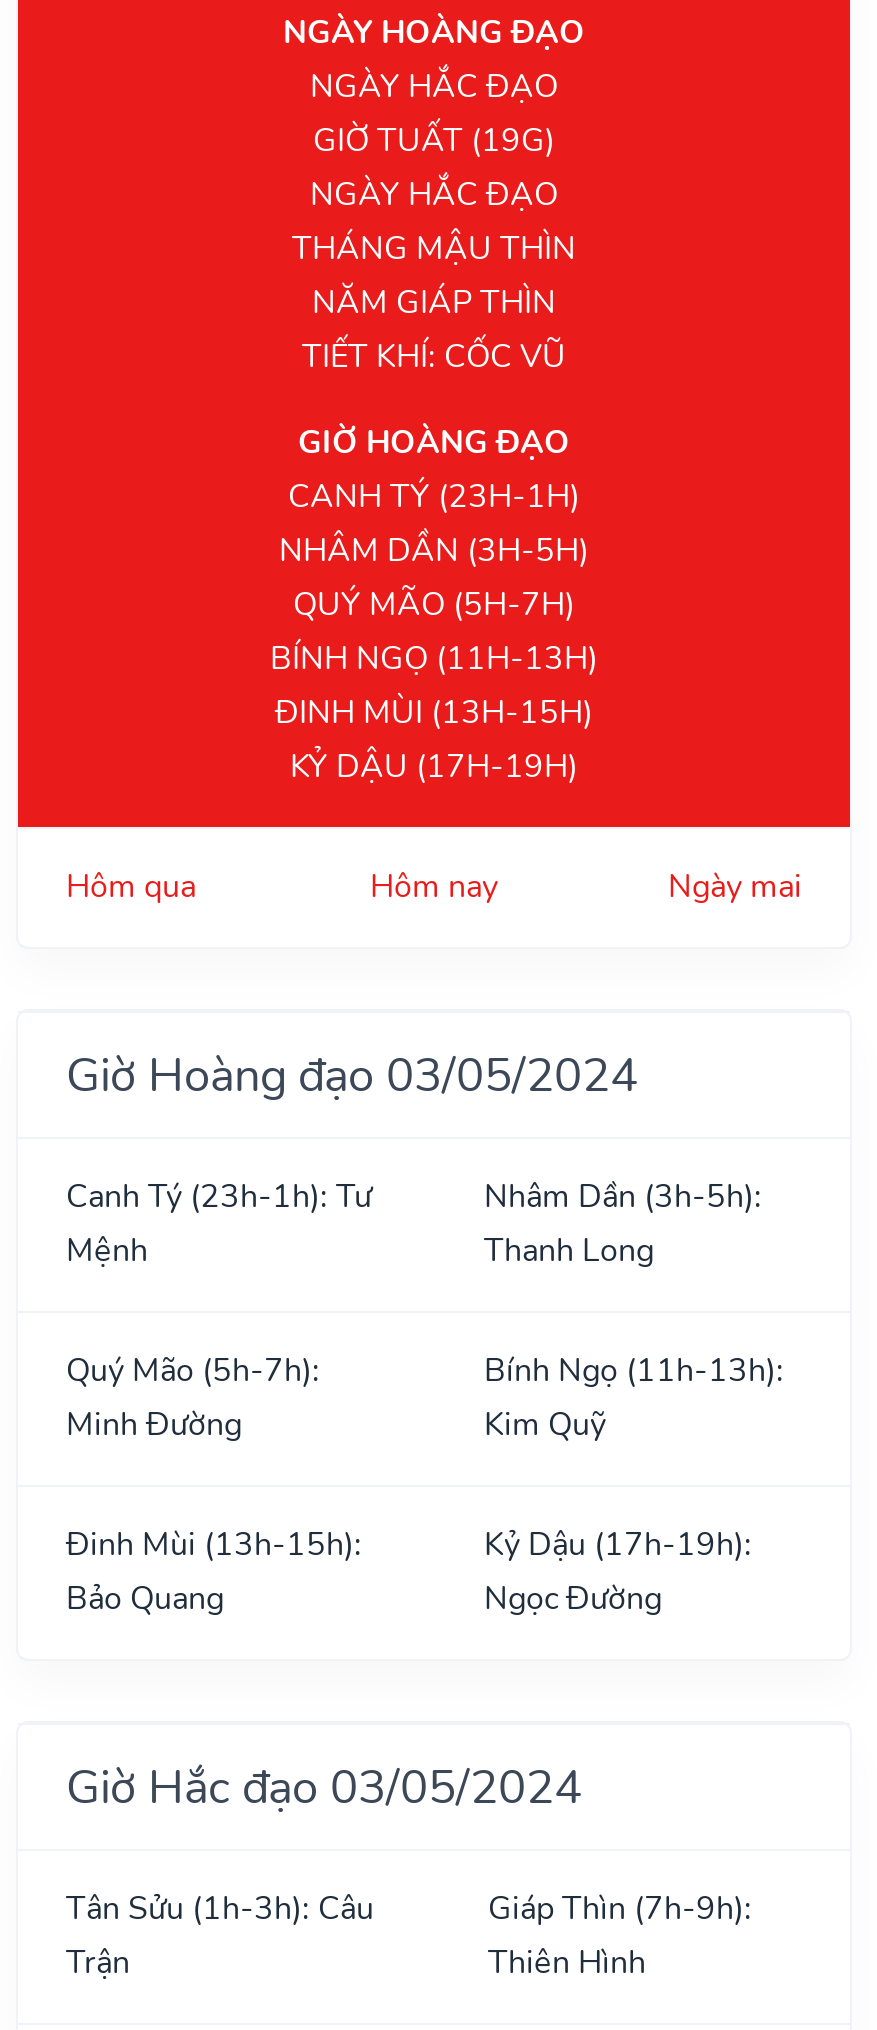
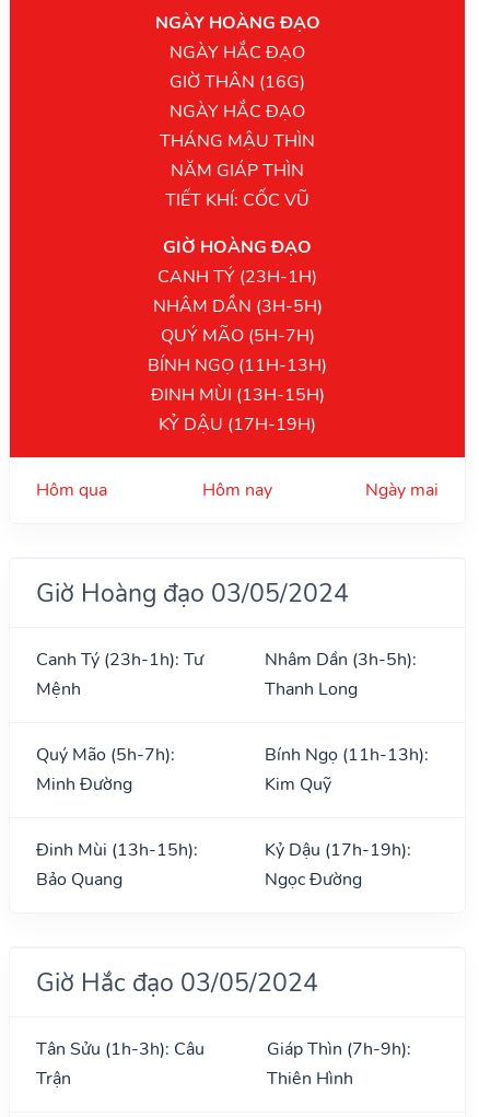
[313,119,555,163] GIỜ TUẤT (19G) -> [170,70,305,94] GIỜ THÂN (16G)

